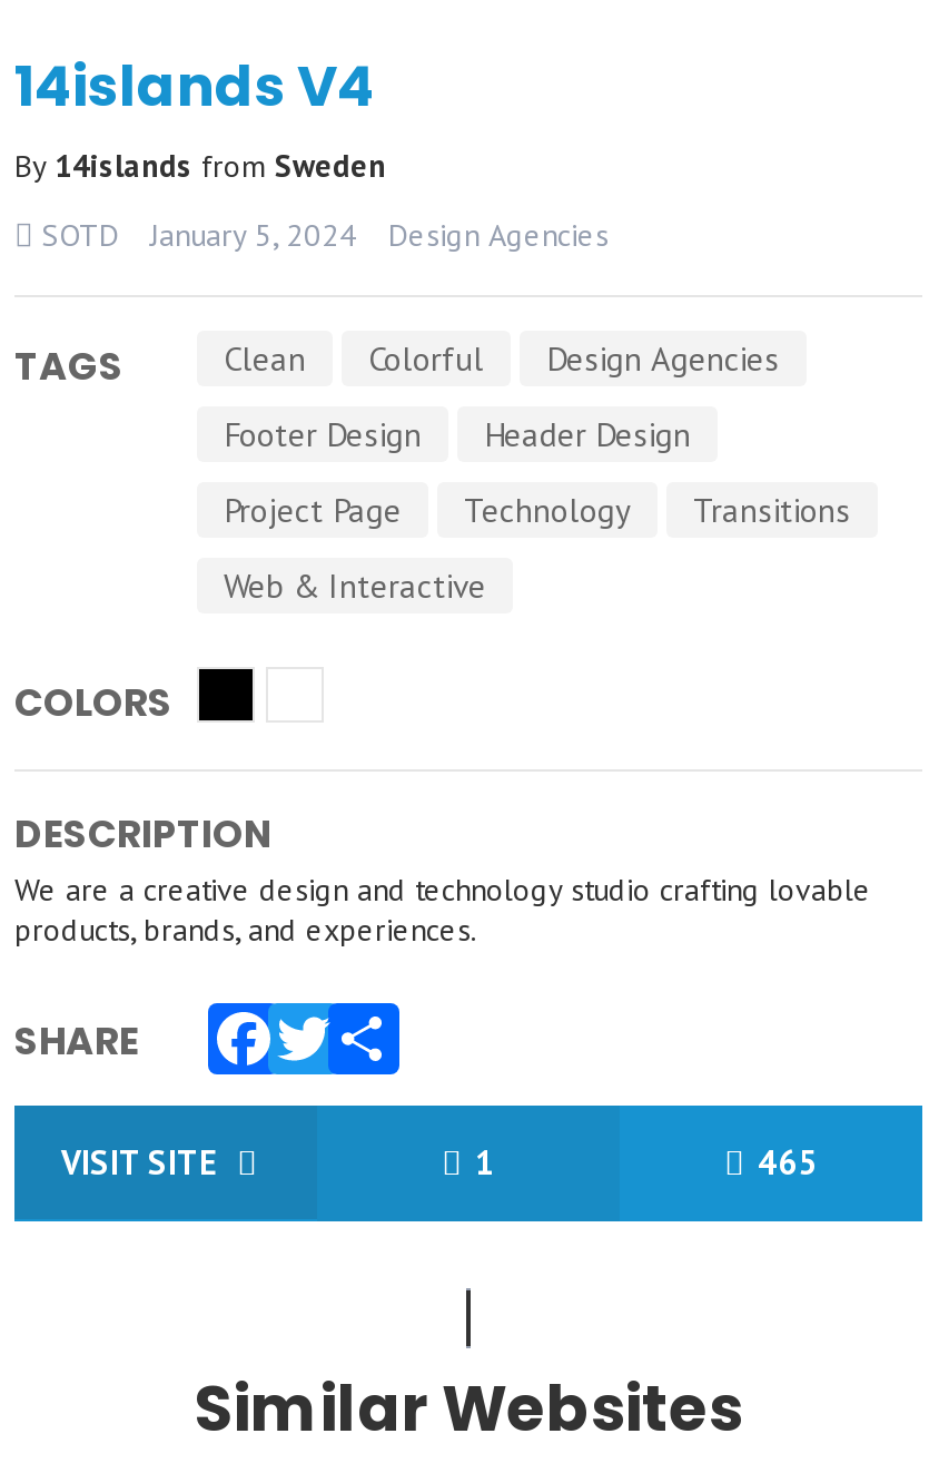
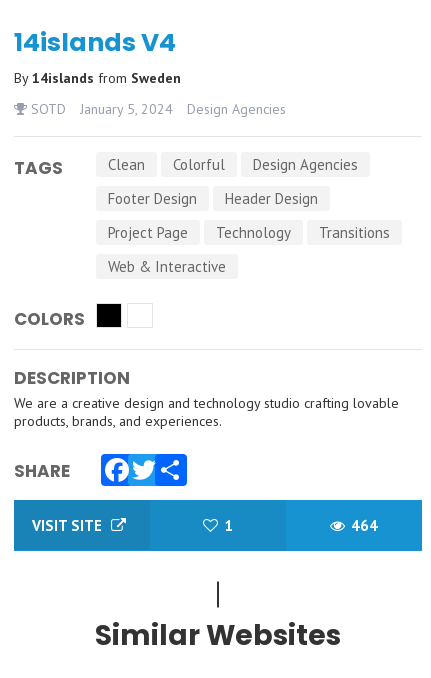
[758,1141,818,1184] 465 -> [351,516,378,535] 464

